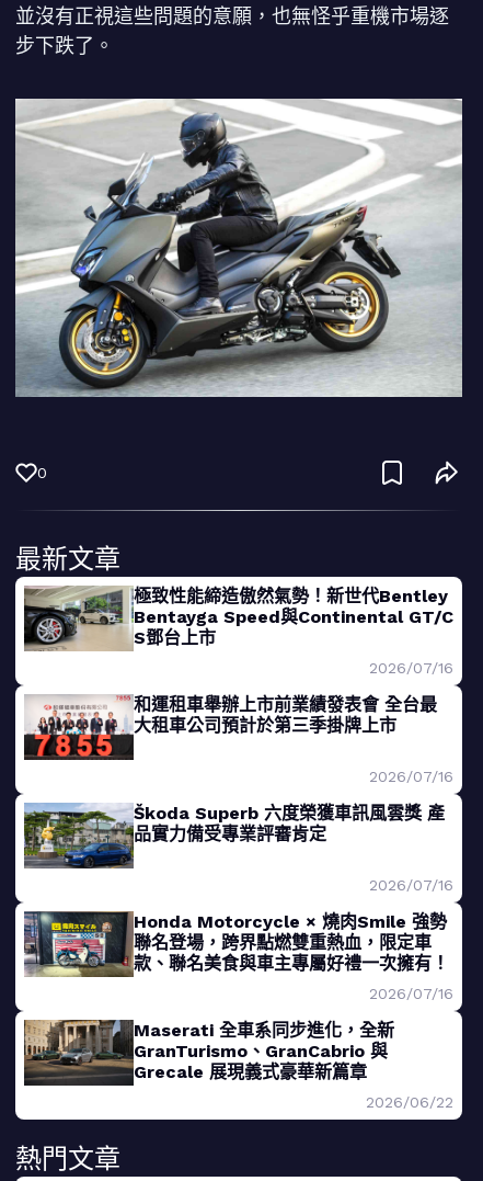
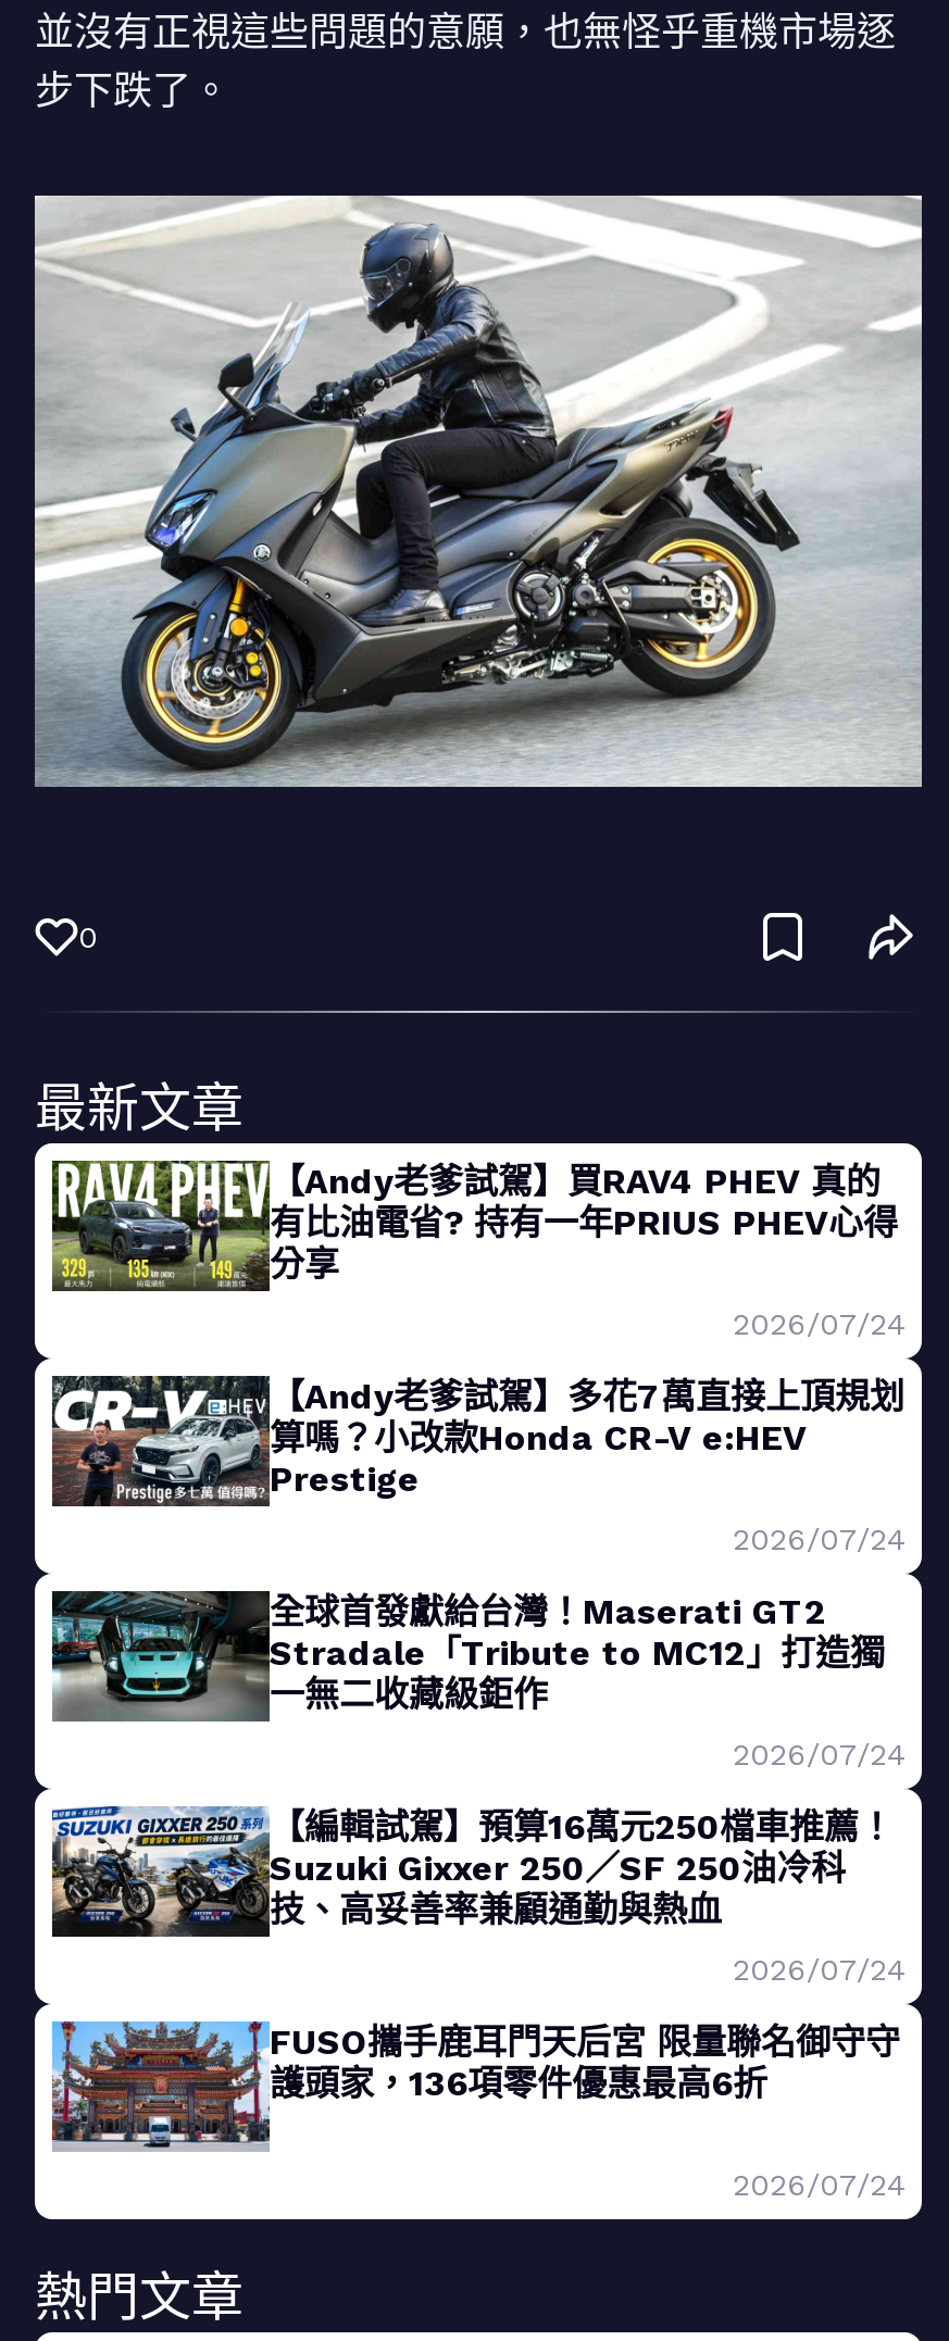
[23,586,453,651] [image] | 極致性能締造傲然氣勢！新世代Bentley | Bentayga Speed與Continental GT/C | S鄧台上市 -> [50,1161,898,1293] [image] | 【Andy老爹試駕】買RAV4 PHEV 真的 | 有比油電省? 持有一年PRIUS PHEV心得 | 分享
[369,659,453,677] 2026/07/16 -> [733,1306,904,1341] 2026/07/24
[24,694,437,759] [image] | 和運租車舉辦上市前業績發表會 全台最 | 大租車公司預計於第三季掛牌上市 -> [50,1374,904,1506] [image] | 【Andy老爹試駕】多花7萬直接上頂規划 | 算嗎？小改款Honda CR-V e:HEV | Prestige
[369,768,453,785] 2026/07/16 -> [733,1522,904,1556] 2026/07/24
[23,803,445,868] [image] | Škoda Superb 六度榮獲車訊風雲獎 產 | 品實力備受專業評審肯定 -> [50,1589,885,1722] [image] | 全球首發獻給台灣！Maserati GT2 | Stradale「Tribute to MC12」打造獨 | 一無二收藏級鉅作
[369,876,453,894] 2026/07/16 -> [733,1737,904,1772] 2026/07/24
[24,910,449,977] [image] | Honda Motorcycle × 燒肉Smile 強勢 | 聯名登場，跨界點燃雙重熱血，限定車 | 款、聯名美食與車主專屬好禮一次擁有！ -> [50,1804,894,1939] [image] | 【編輯試駕】預算16萬元250檔車推薦！ | Suzuki Gixxer 250／SF 250油冷科 | 技、高妥善率兼顧通勤與熱血
[369,985,453,1002] 2026/07/16 -> [733,1952,904,1987] 2026/07/24
[23,1019,394,1086] [image] | Maserati 全車系同步進化，全新 | GranTurismo、GranCabrio 與 | Grecale 展現義式豪華新篇章 -> [50,2019,900,2150] [image] | FUSO攜手鹿耳門天后宮 限量聯名御守守 | 護頭家，136項零件優惠最高6折
[366,1093,453,1111] 2026/06/22 -> [733,2167,904,2202] 2026/07/24

